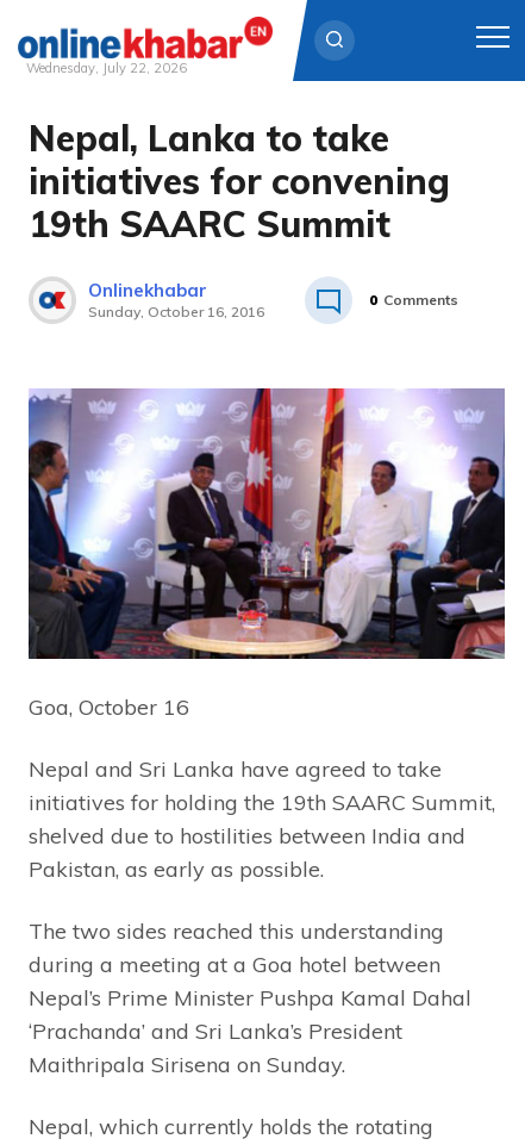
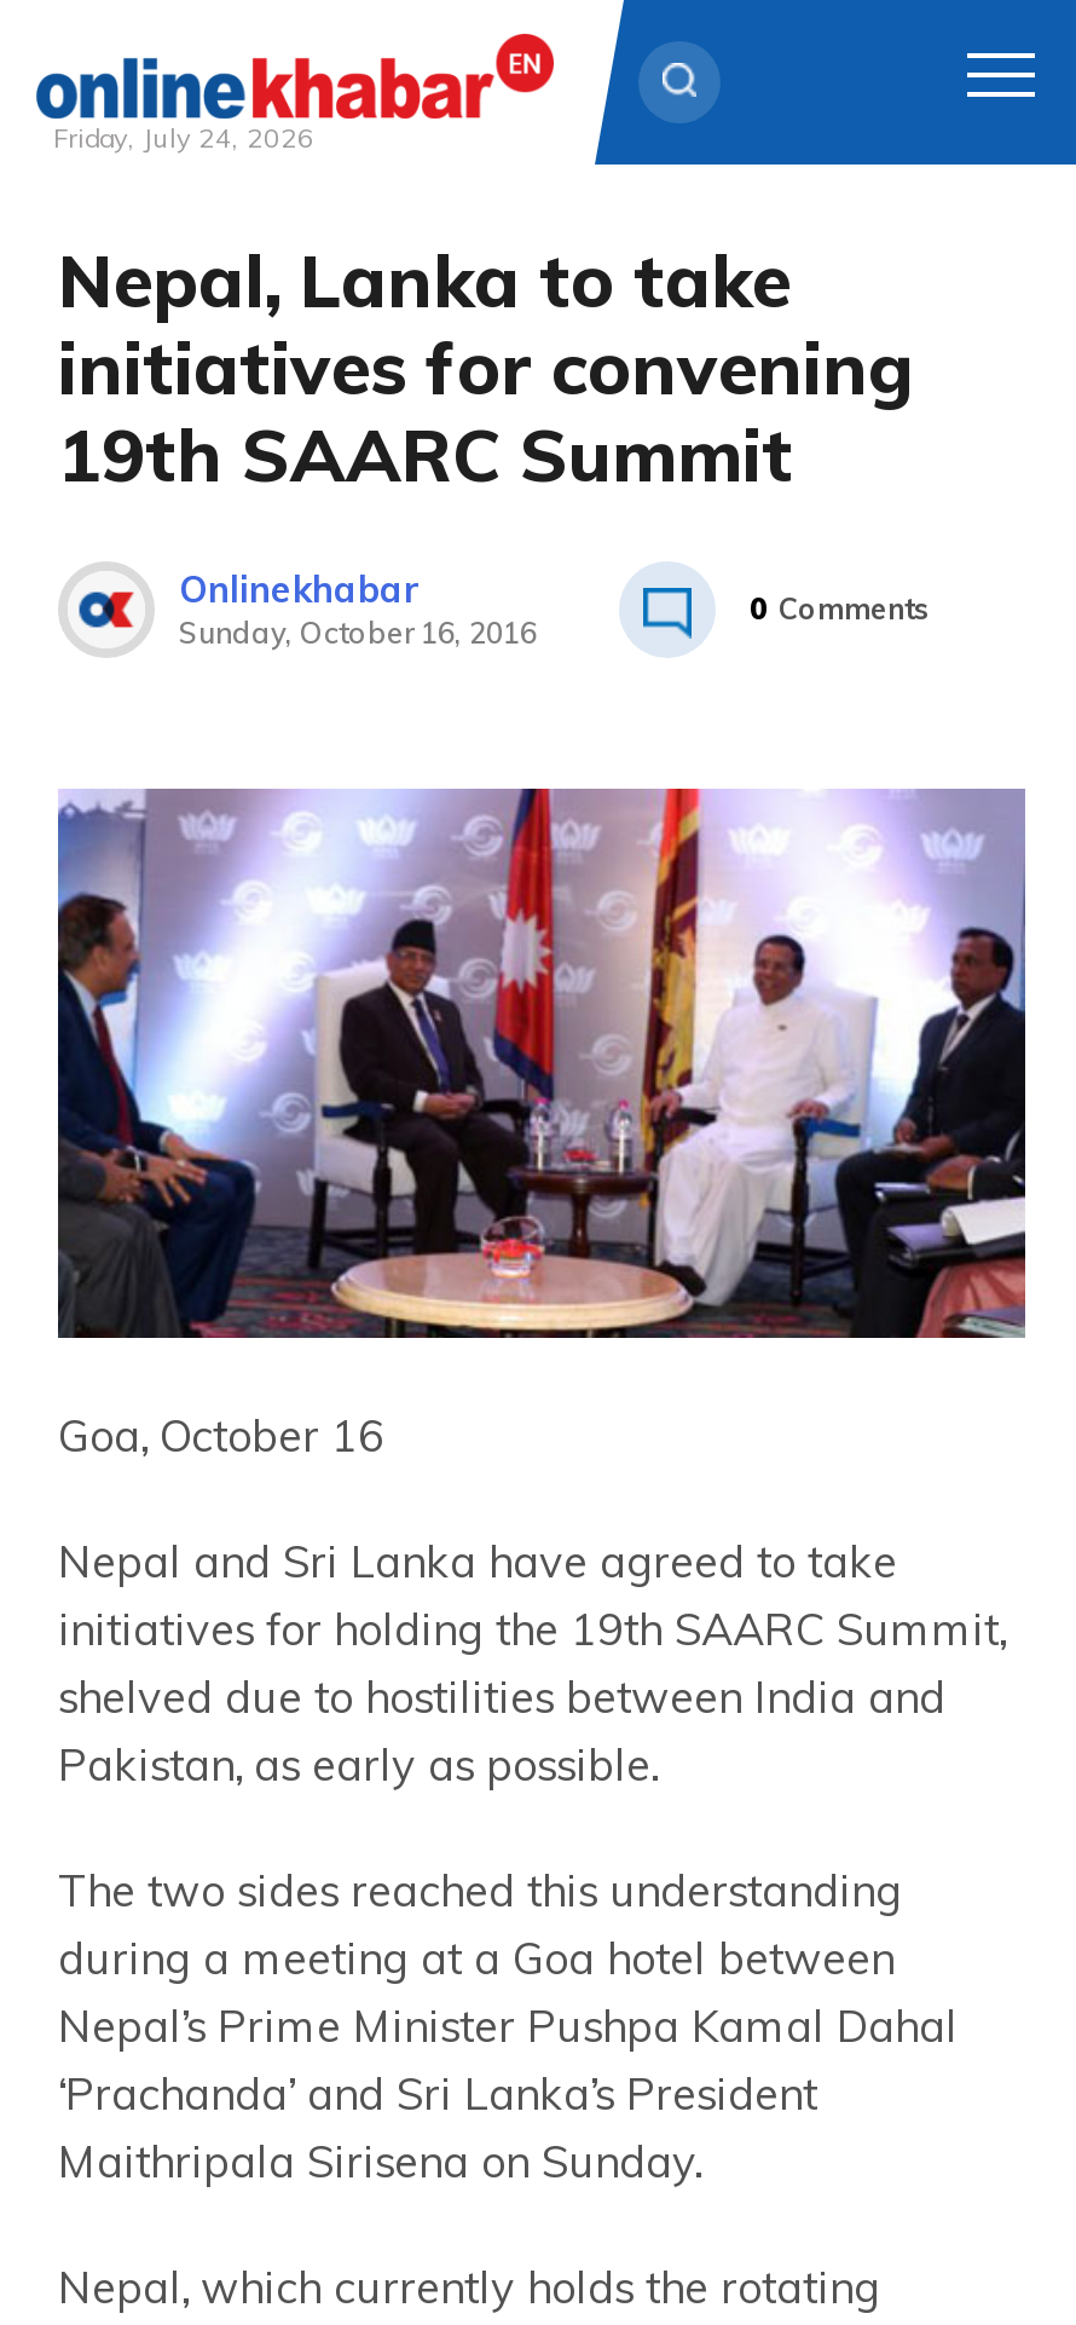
[26,60,187,76] Wednesday, July 22, 2026 -> [53,121,314,155] Friday, July 24, 2026

